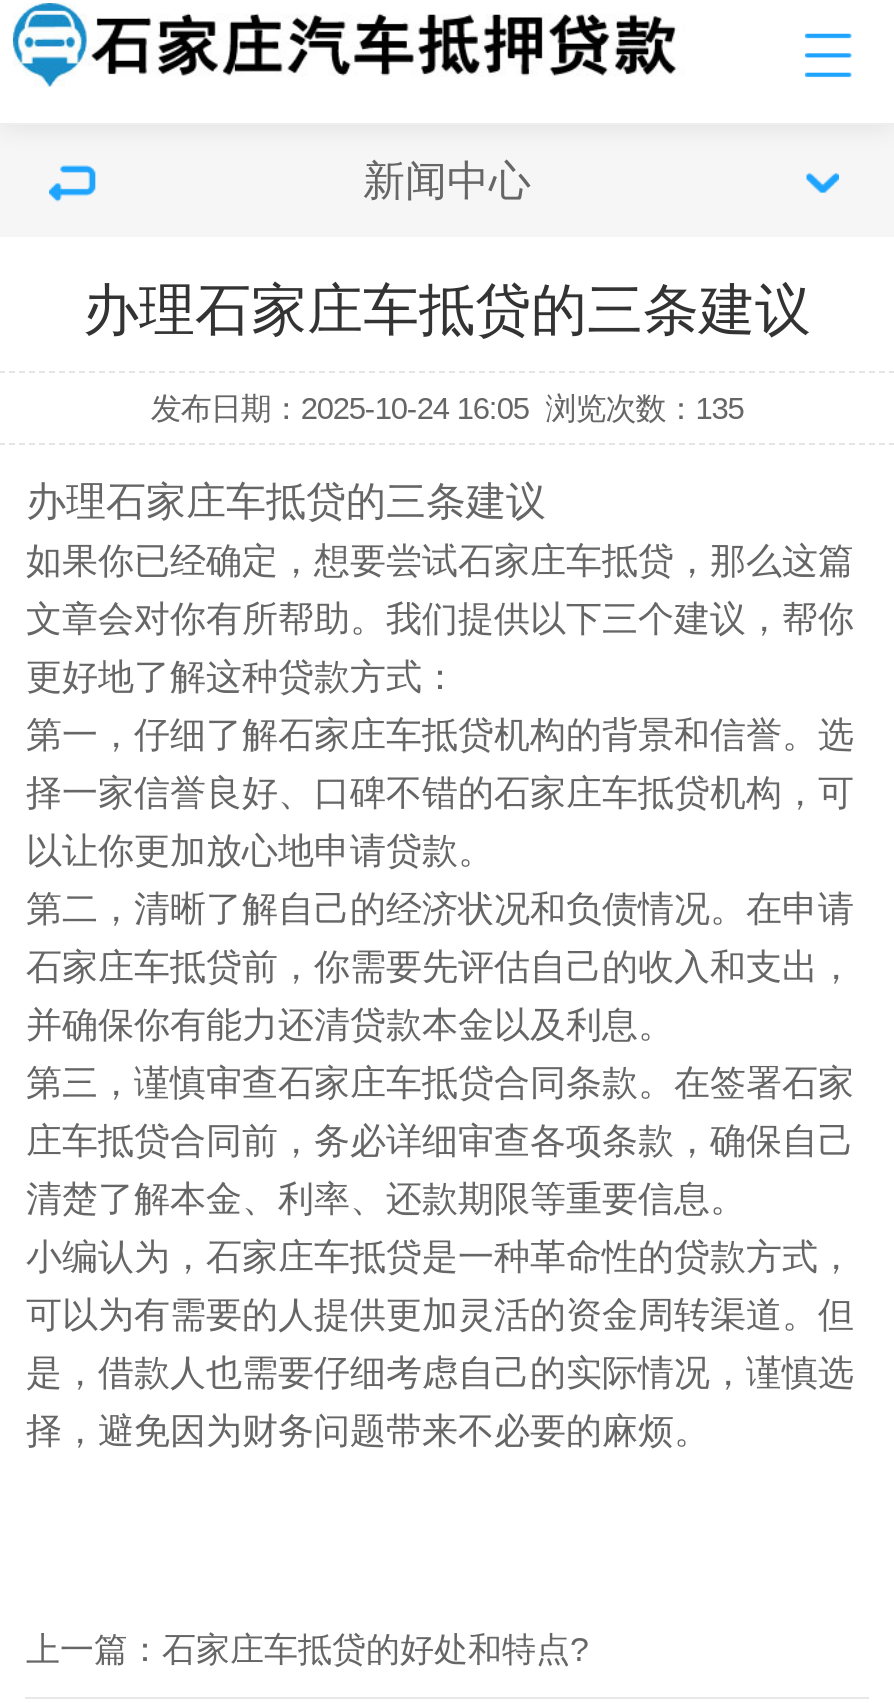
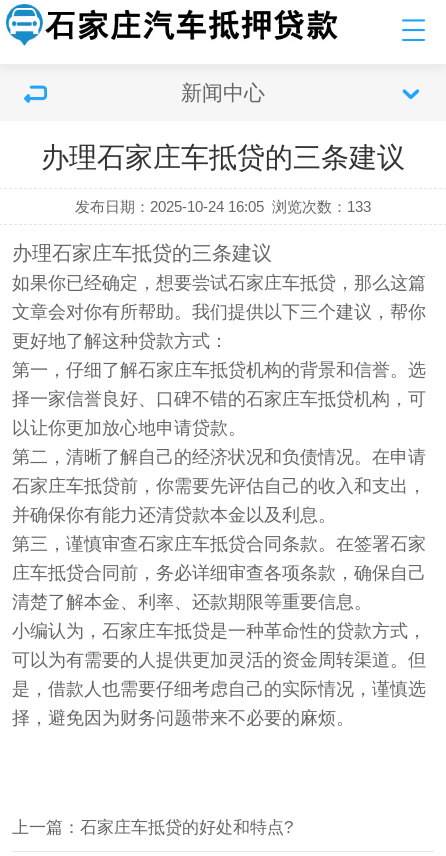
[151,391,743,425] 发布日期：2025-10-24 16:05 浏览次数：135 -> [75,198,371,215] 发布日期：2025-10-24 16:05 浏览次数：133

